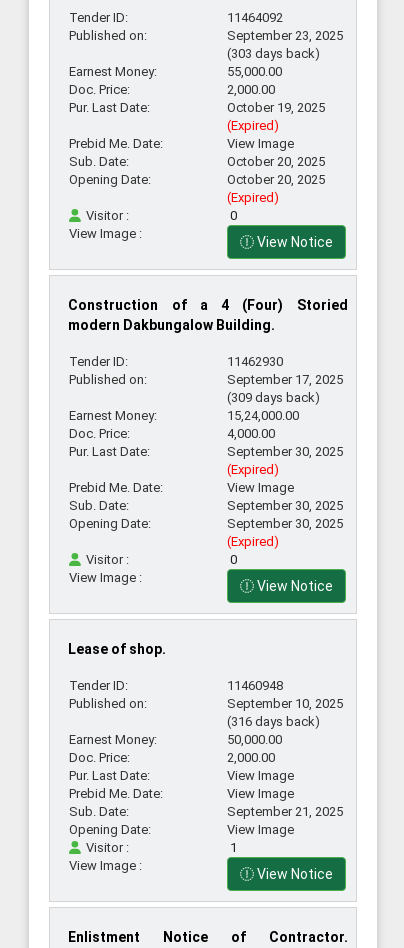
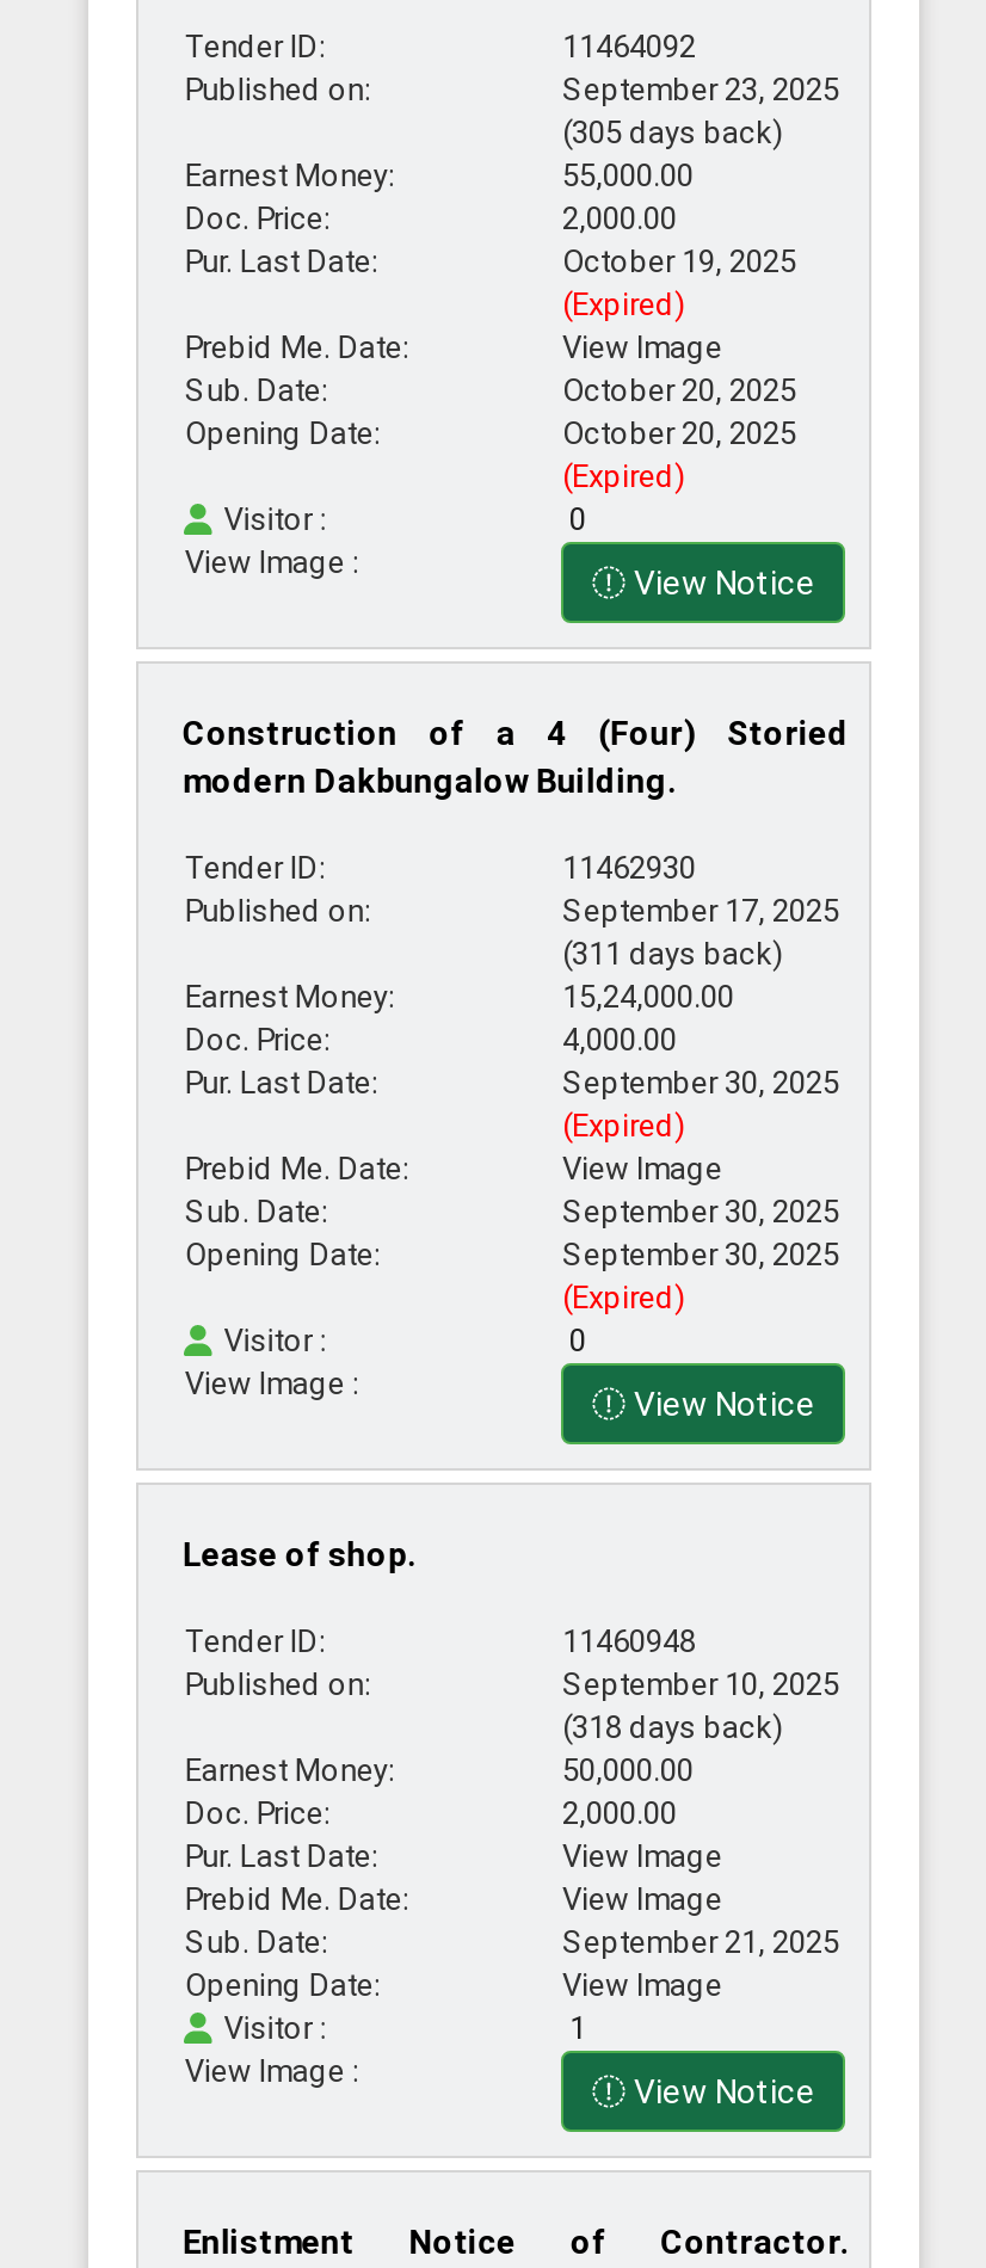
[227,46,320,61] (303 days back) -> [562,115,784,150] (305 days back)
[227,390,320,405] (309 days back) -> [562,936,784,972] (311 days back)
[227,714,320,729] (316 days back) -> [562,1709,784,1745] (318 days back)

